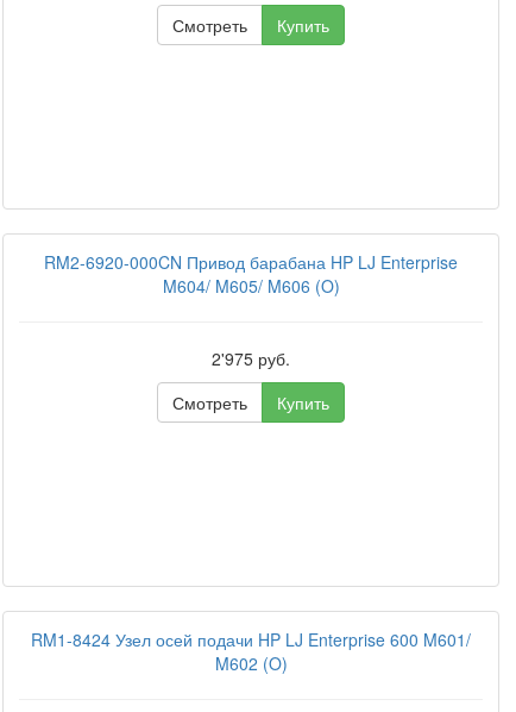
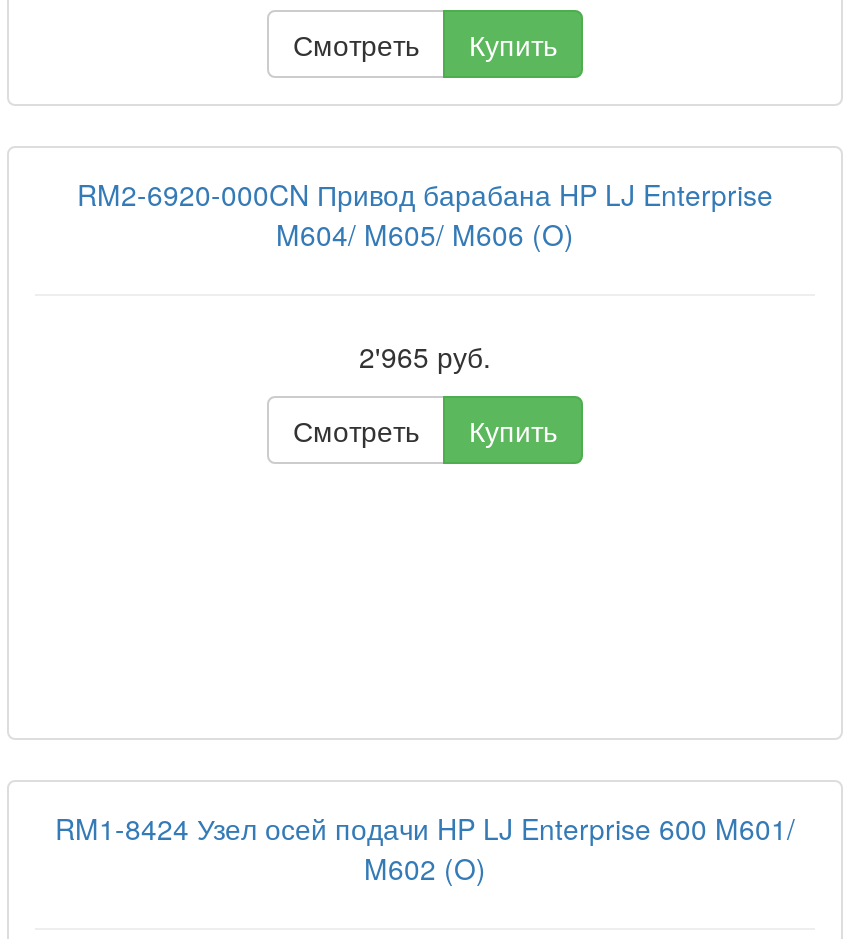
[212,346,290,370] 2'975 руб. -> [359,336,491,376] 2'965 руб.

